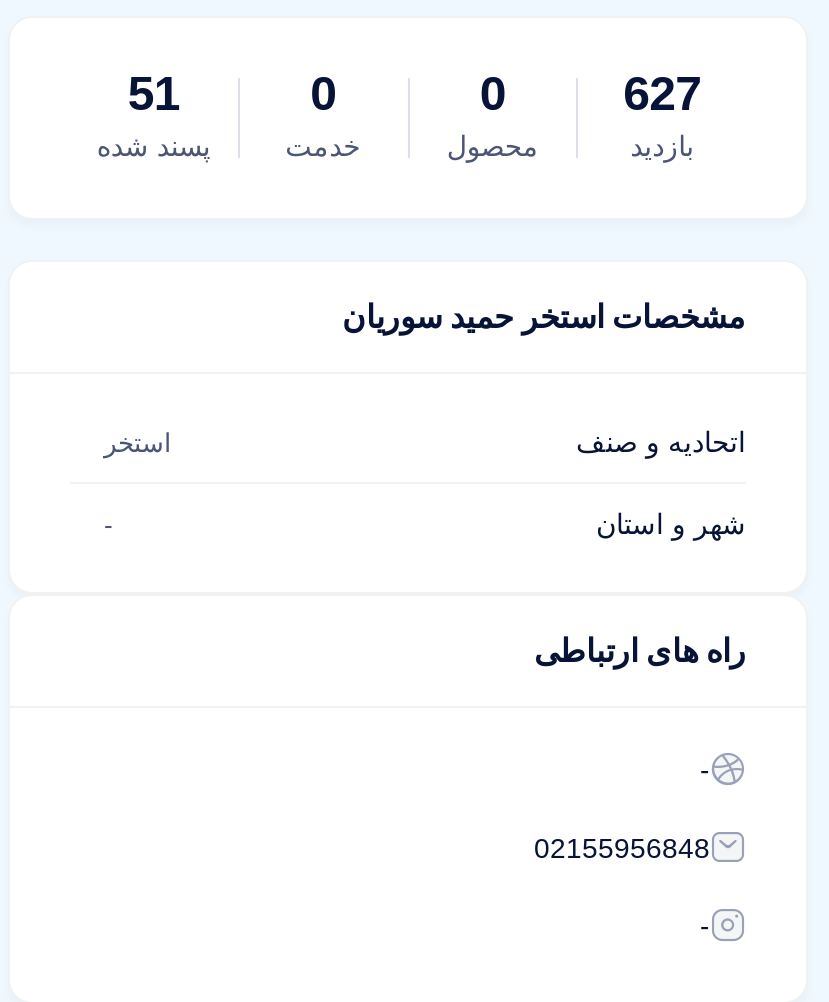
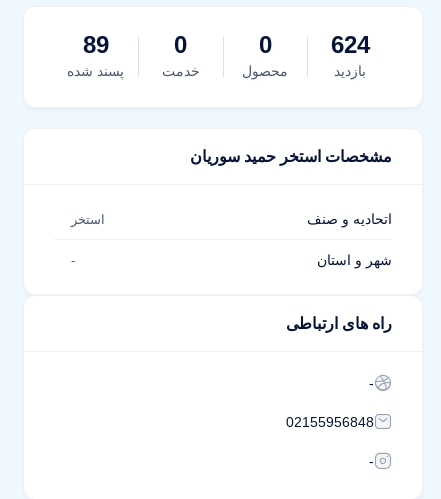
[128,66,180,120] 51 -> [83,31,109,58] 89
[623,66,701,120] 627 -> [331,31,370,58] 624

